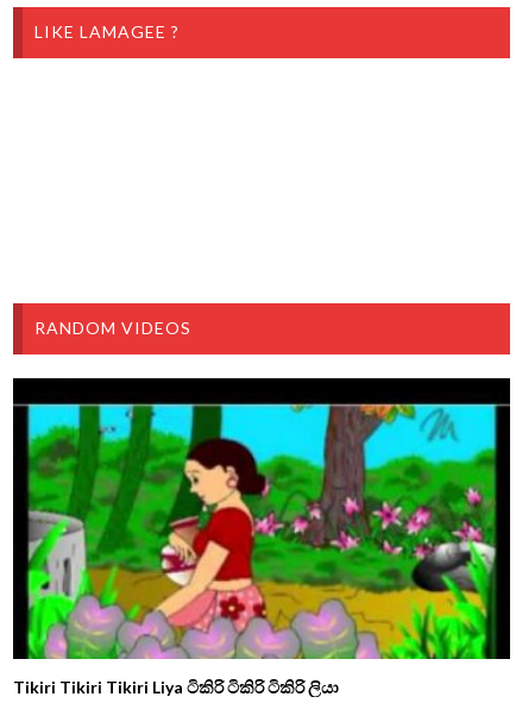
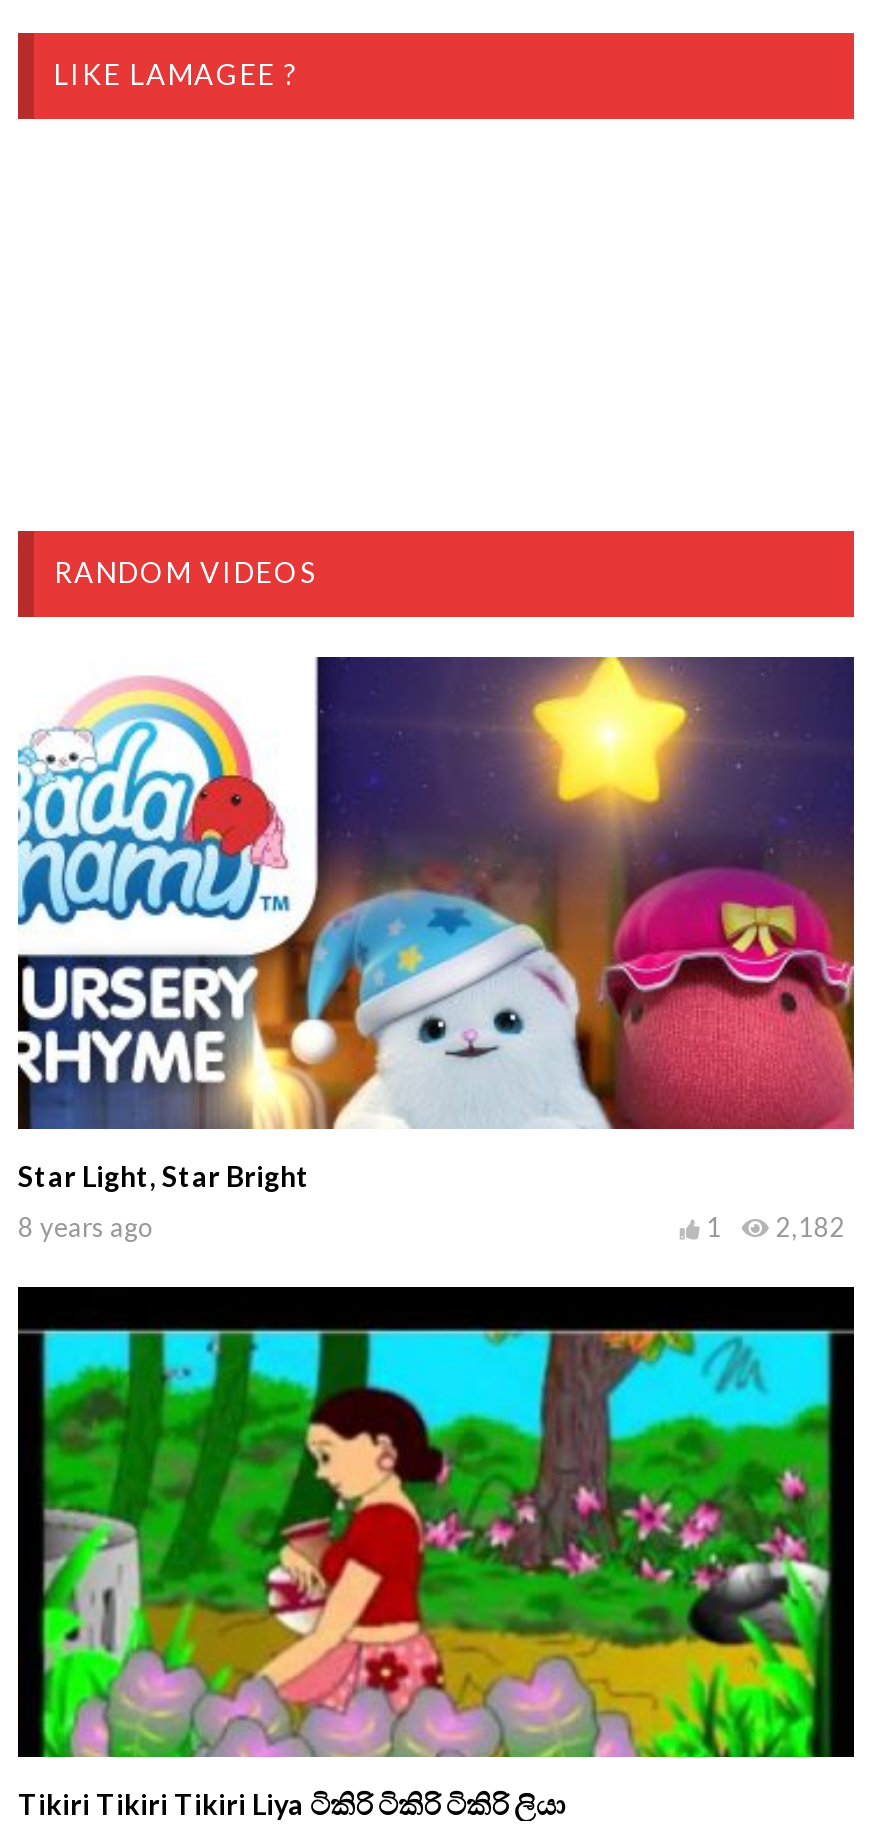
none -> [16,655,856,1242] [image] | Star Light, Star Bright | 8 years ago | 2,182 | 1

